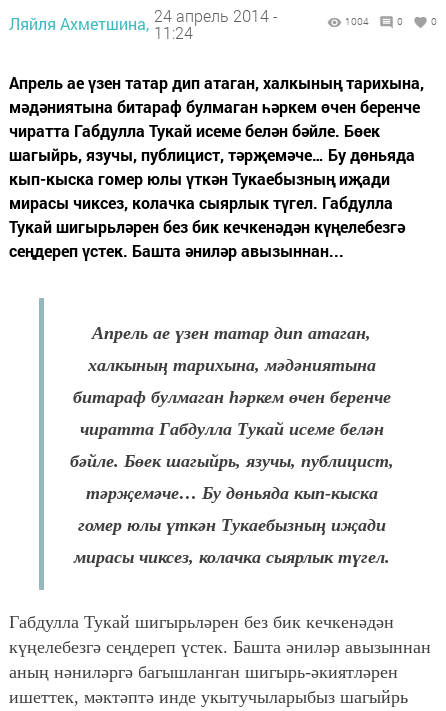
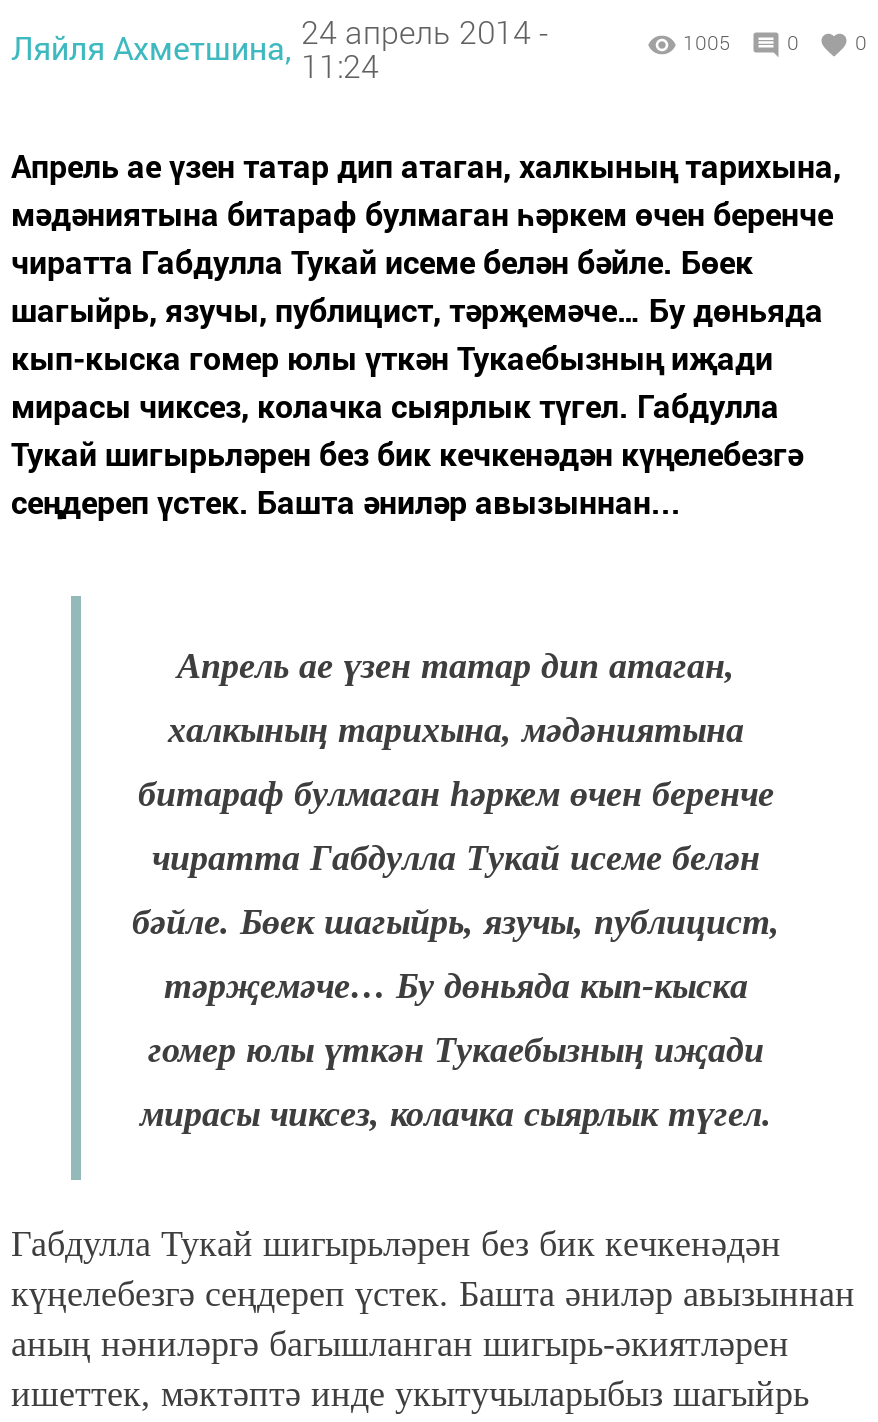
[345,15,369,28] 1004 -> [683,31,731,57] 1005

